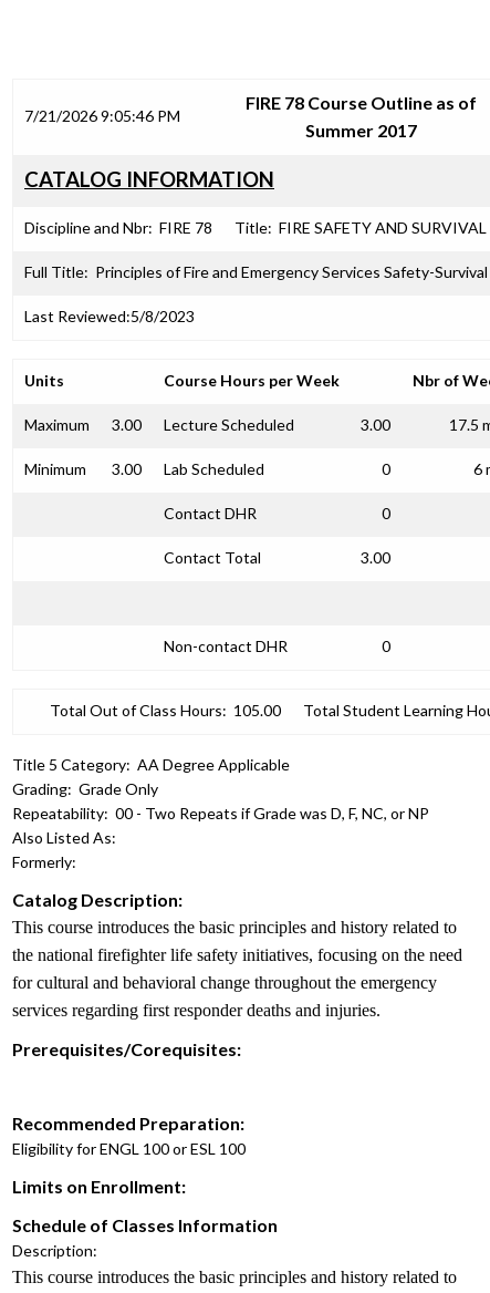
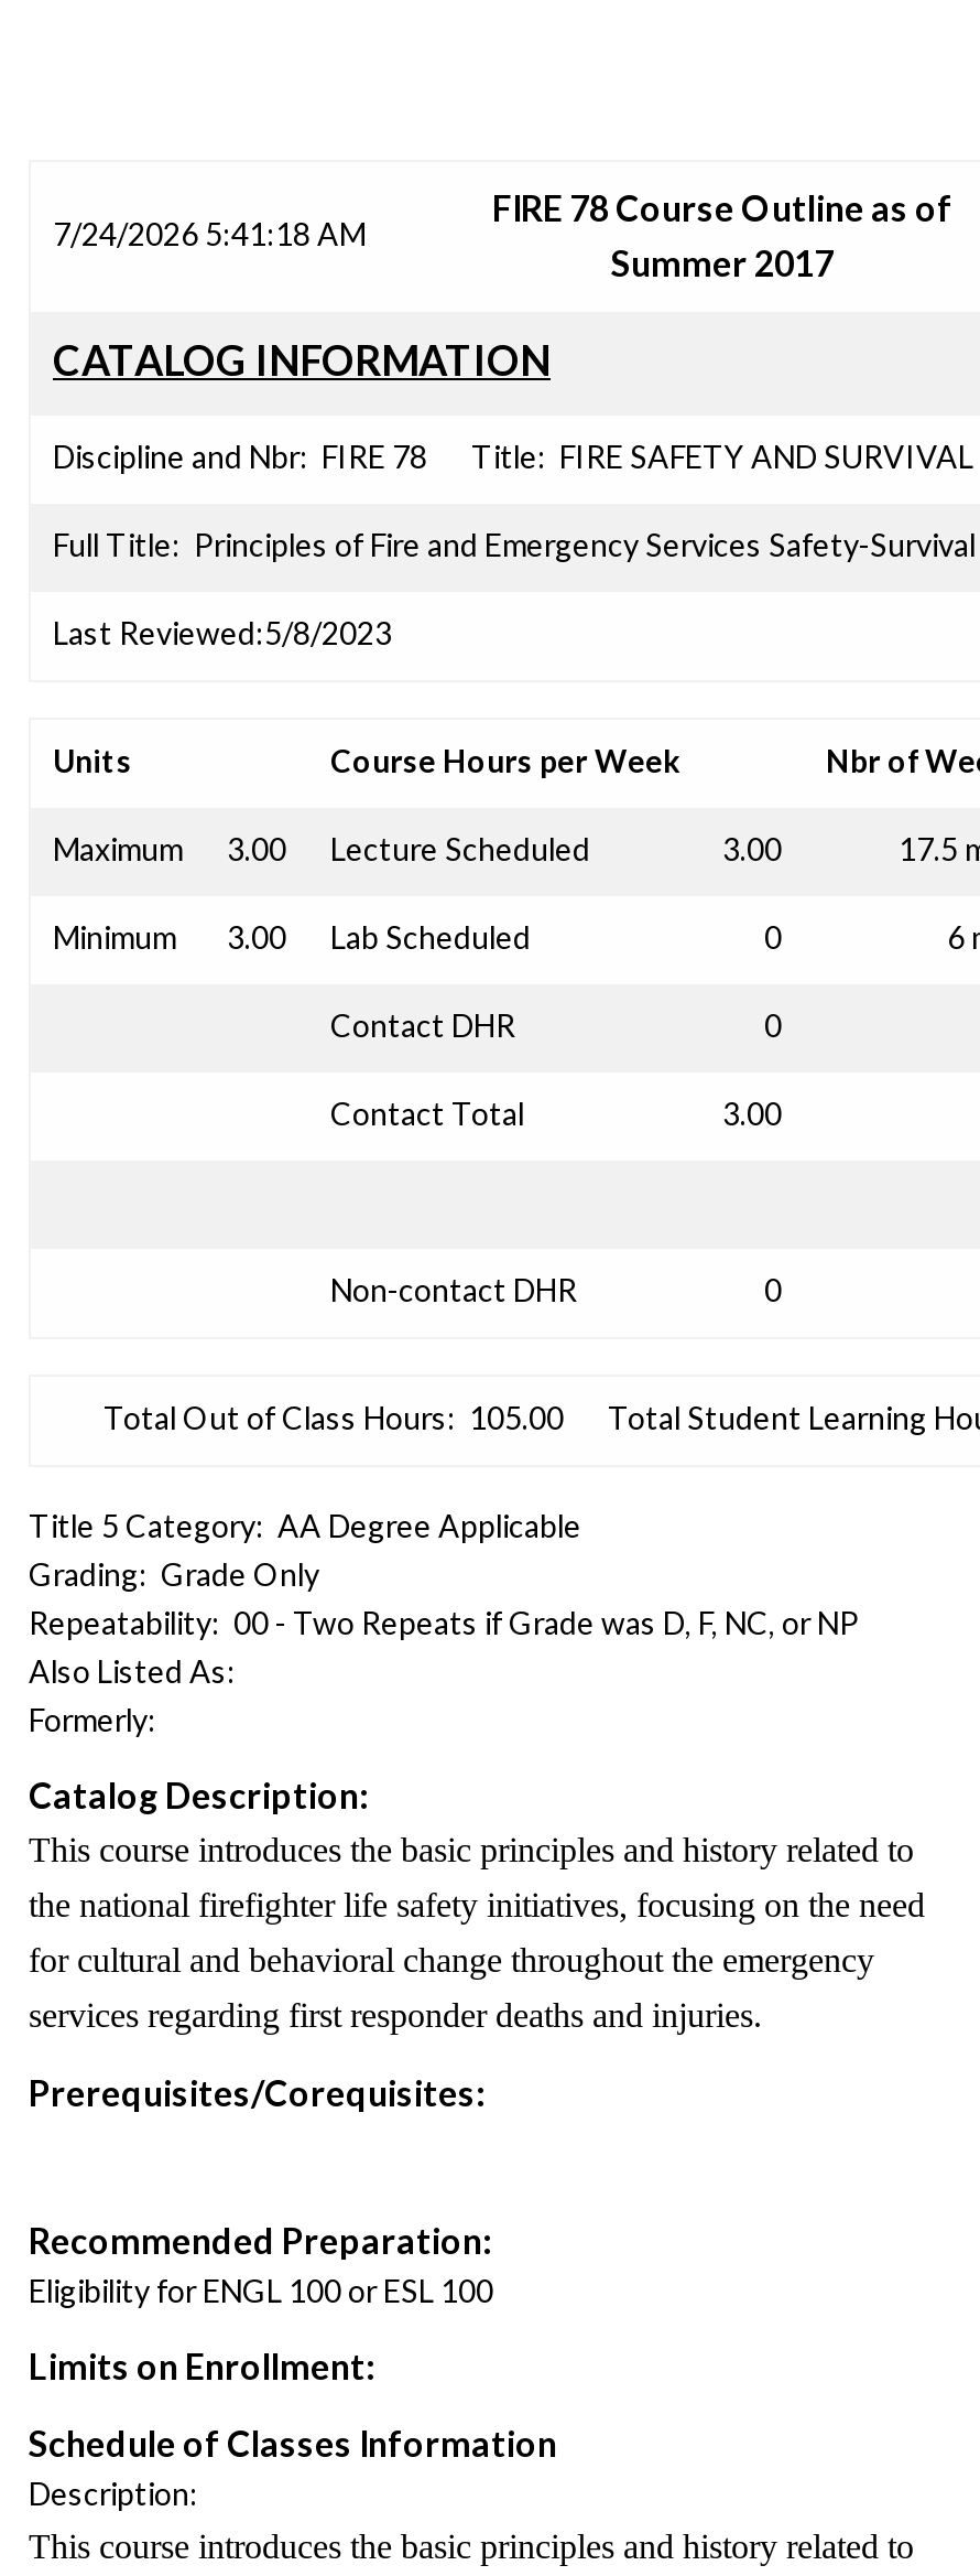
[24,106,180,125] 7/21/2026 9:05:46 PM -> [53,215,366,252] 7/24/2026 5:41:18 AM

